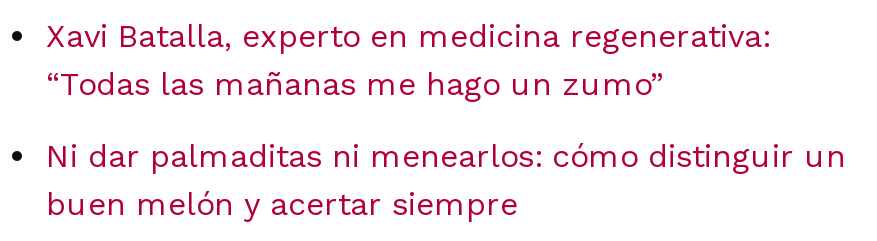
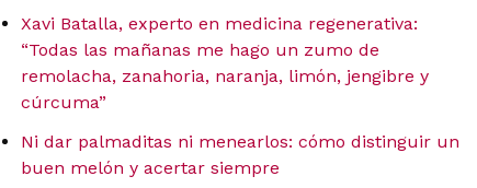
[46,65,664,103] “Todas las mañanas me hago un zumo” -> [21,39,429,112] “Todas las mañanas me hago un zumo de | remolacha, zanahoria, naranja, limón, jengibre y | cúrcuma”

